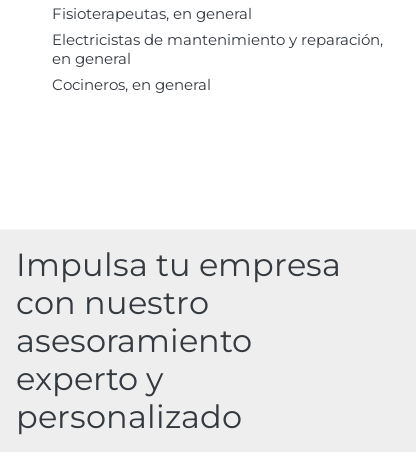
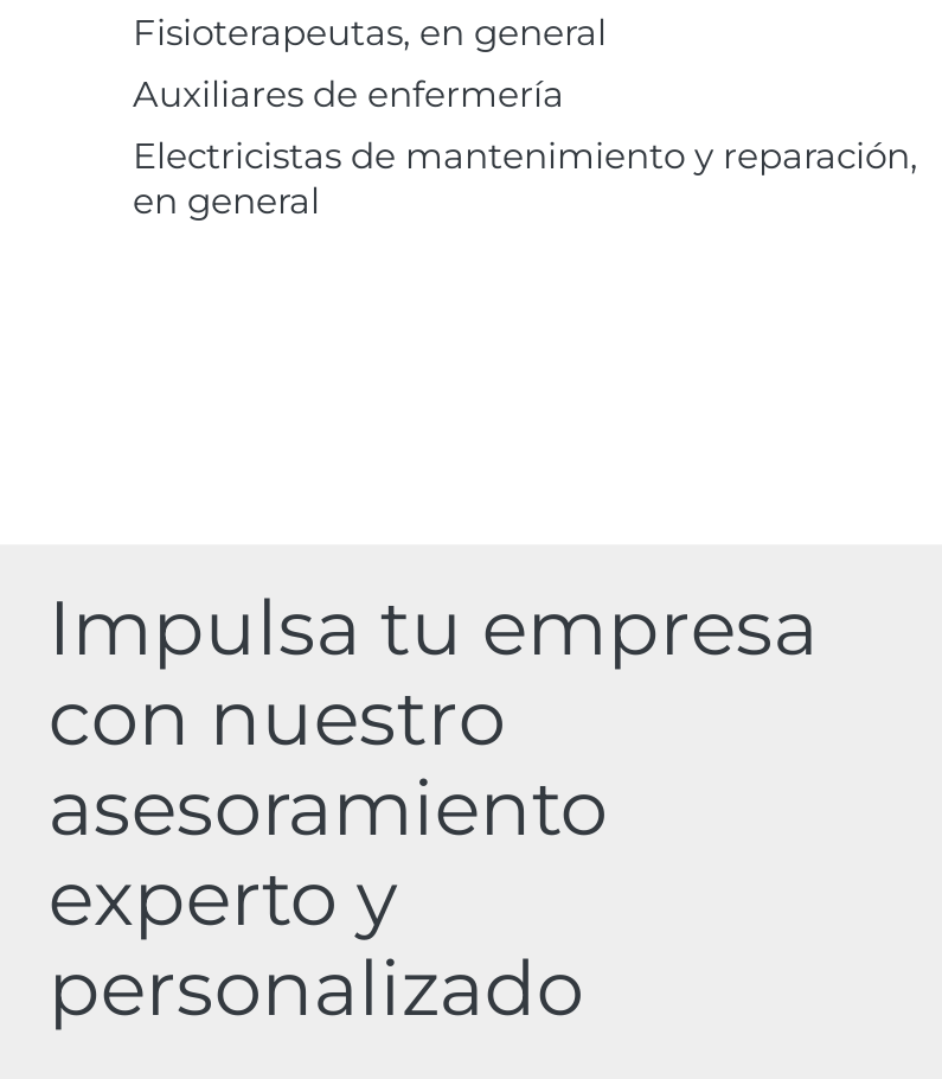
none -> [133,70,564,115] Auxiliares de enfermería
moved [52,30,383,68] -> [133,132,917,222]: Electricistas de mantenimiento y reparación, | en general
[52,75,211,94] Cocineros, en general -> none

